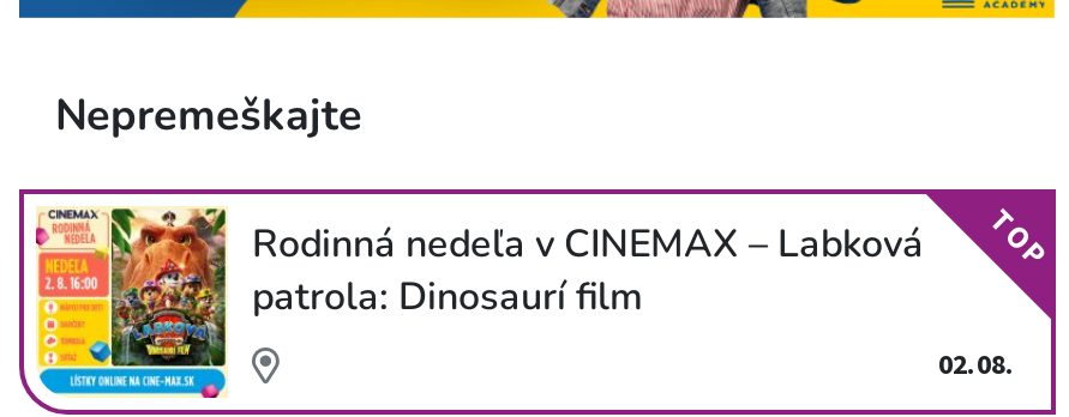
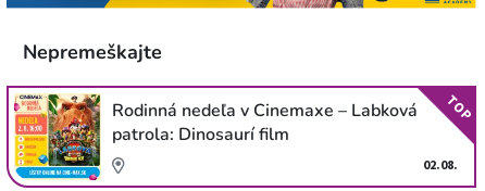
[252,219,924,271] Rodinná nedeľa v CINEMAX – Labková -> [112,99,418,123] Rodinná nedeľa v Cinemaxe – Labková

